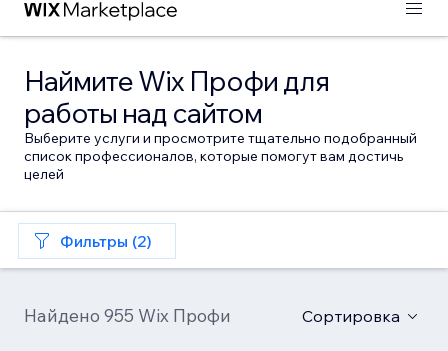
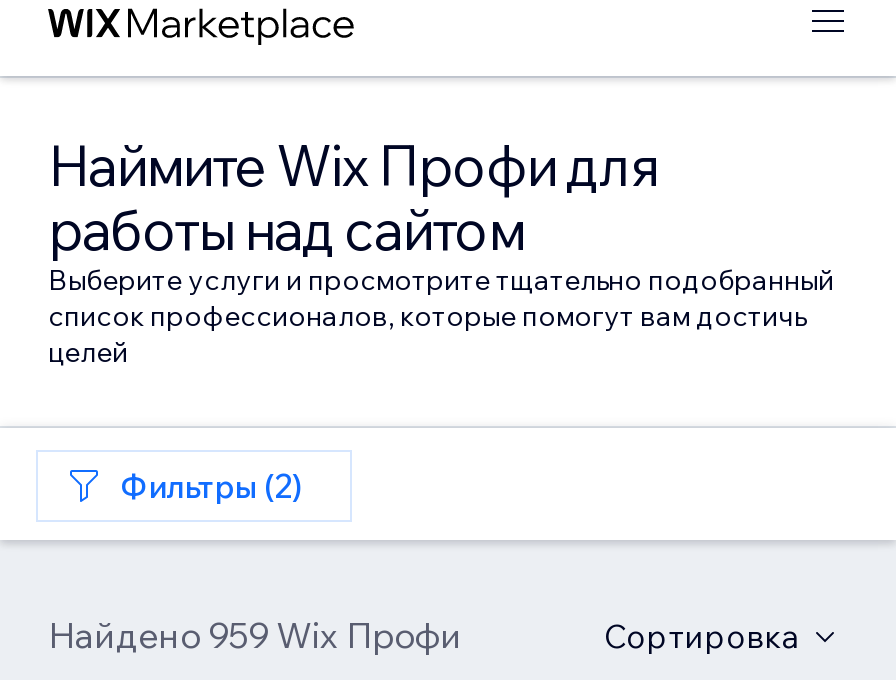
[24,304,231,327] Найдено 955 Wix Профи -> [48,612,462,658] Найдено 959 Wix Профи

